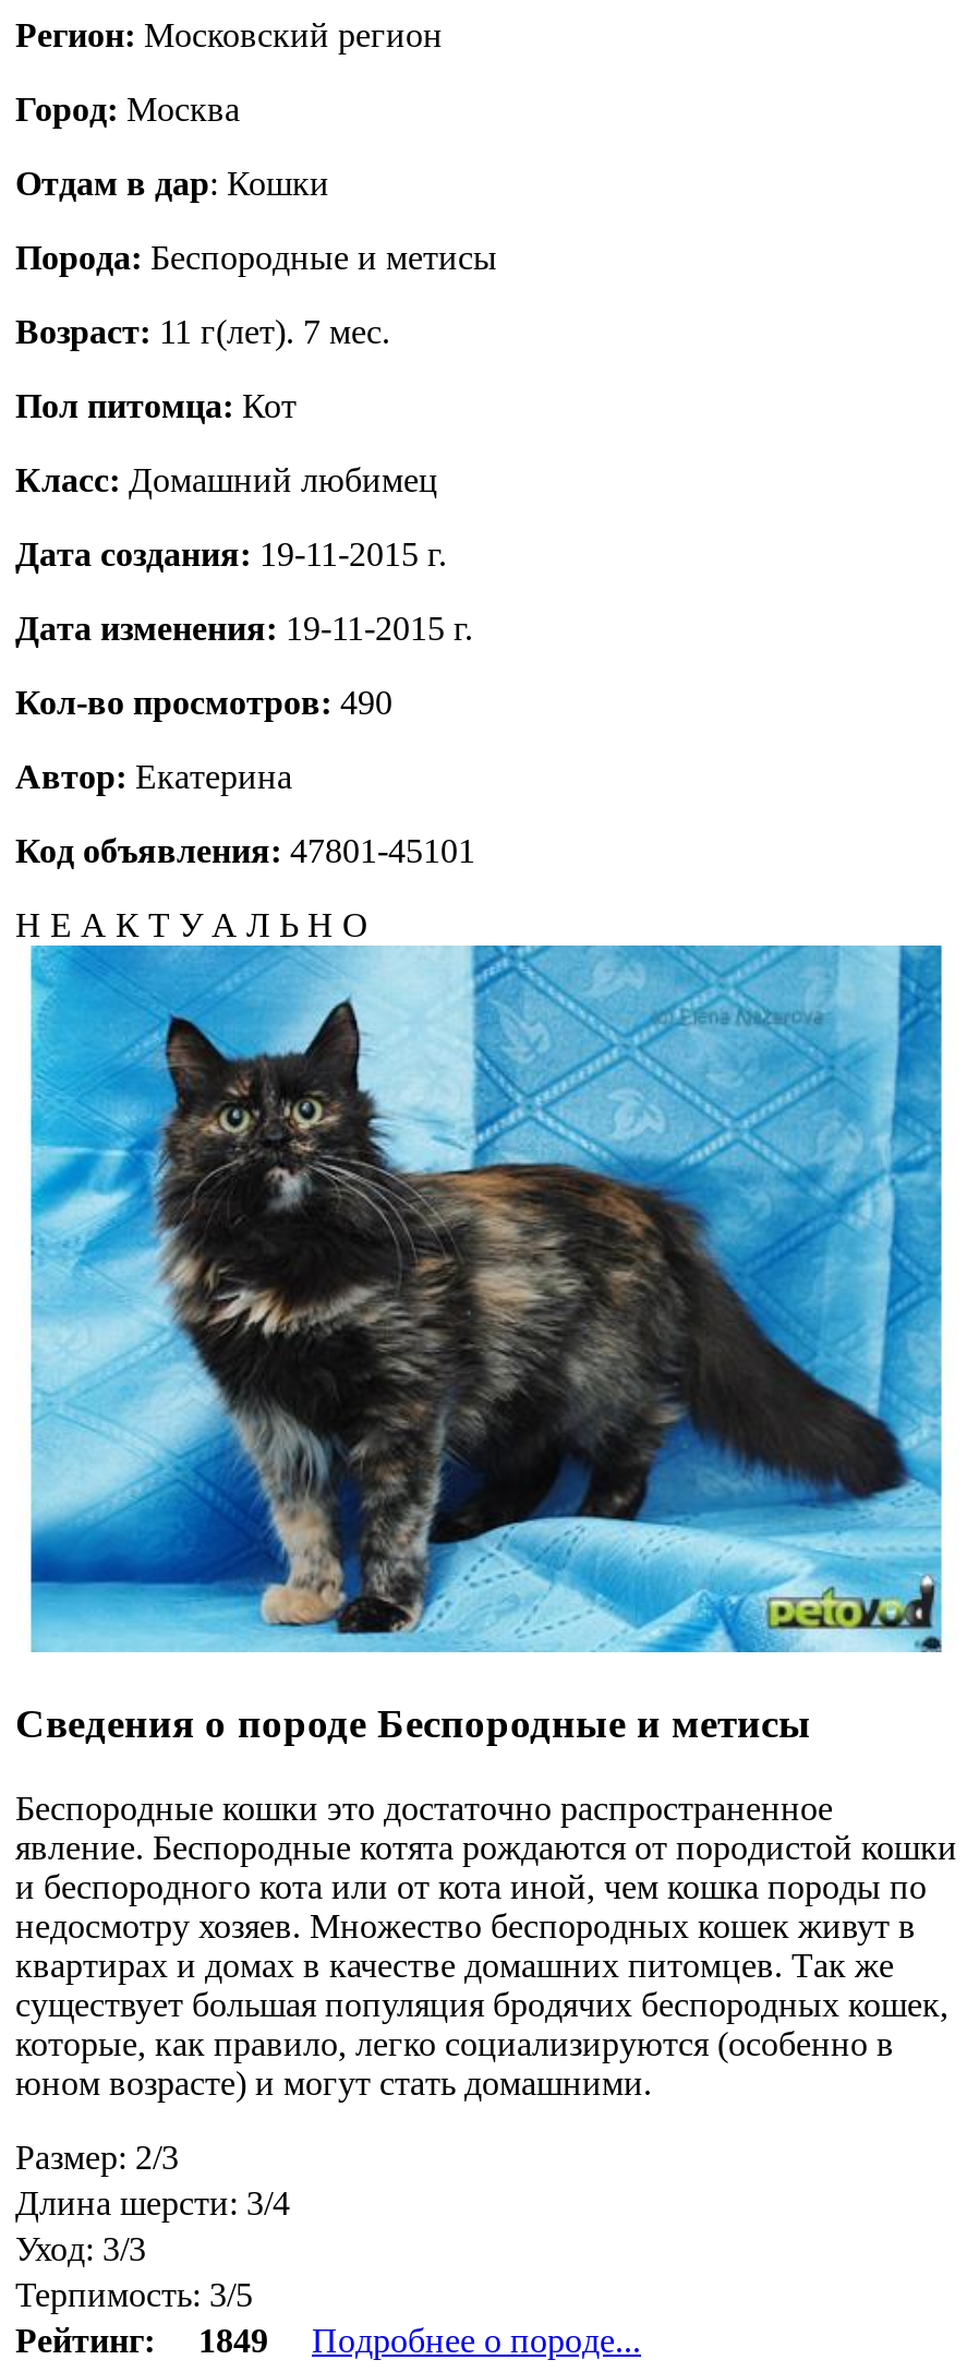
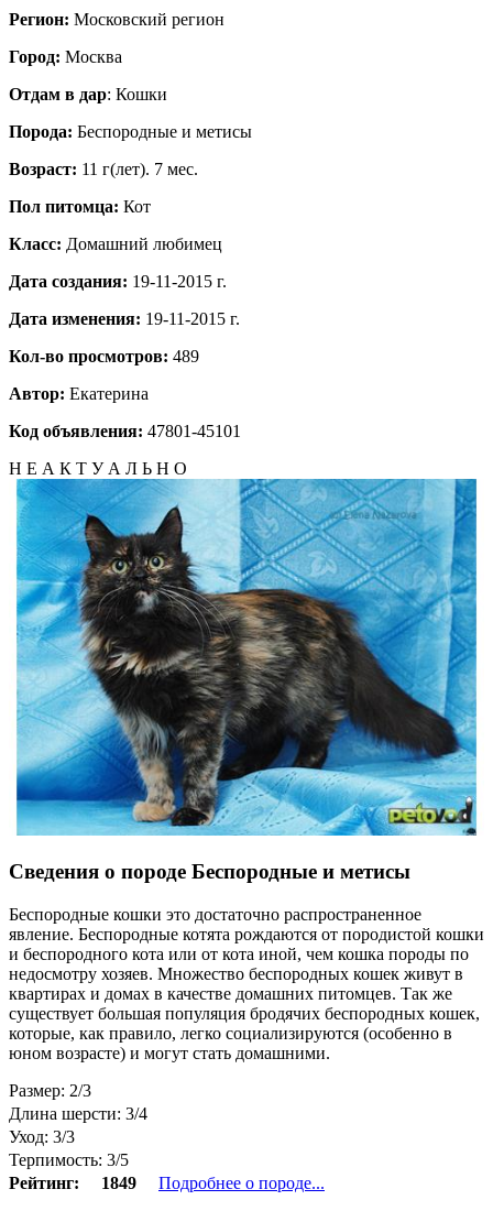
[15,683,392,720] Кол-во просмотров: 490 -> [9,346,199,365] Кол-во просмотров: 489

